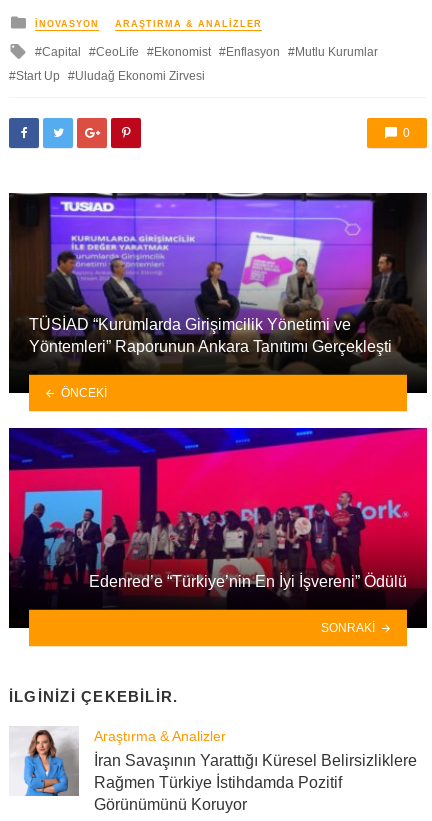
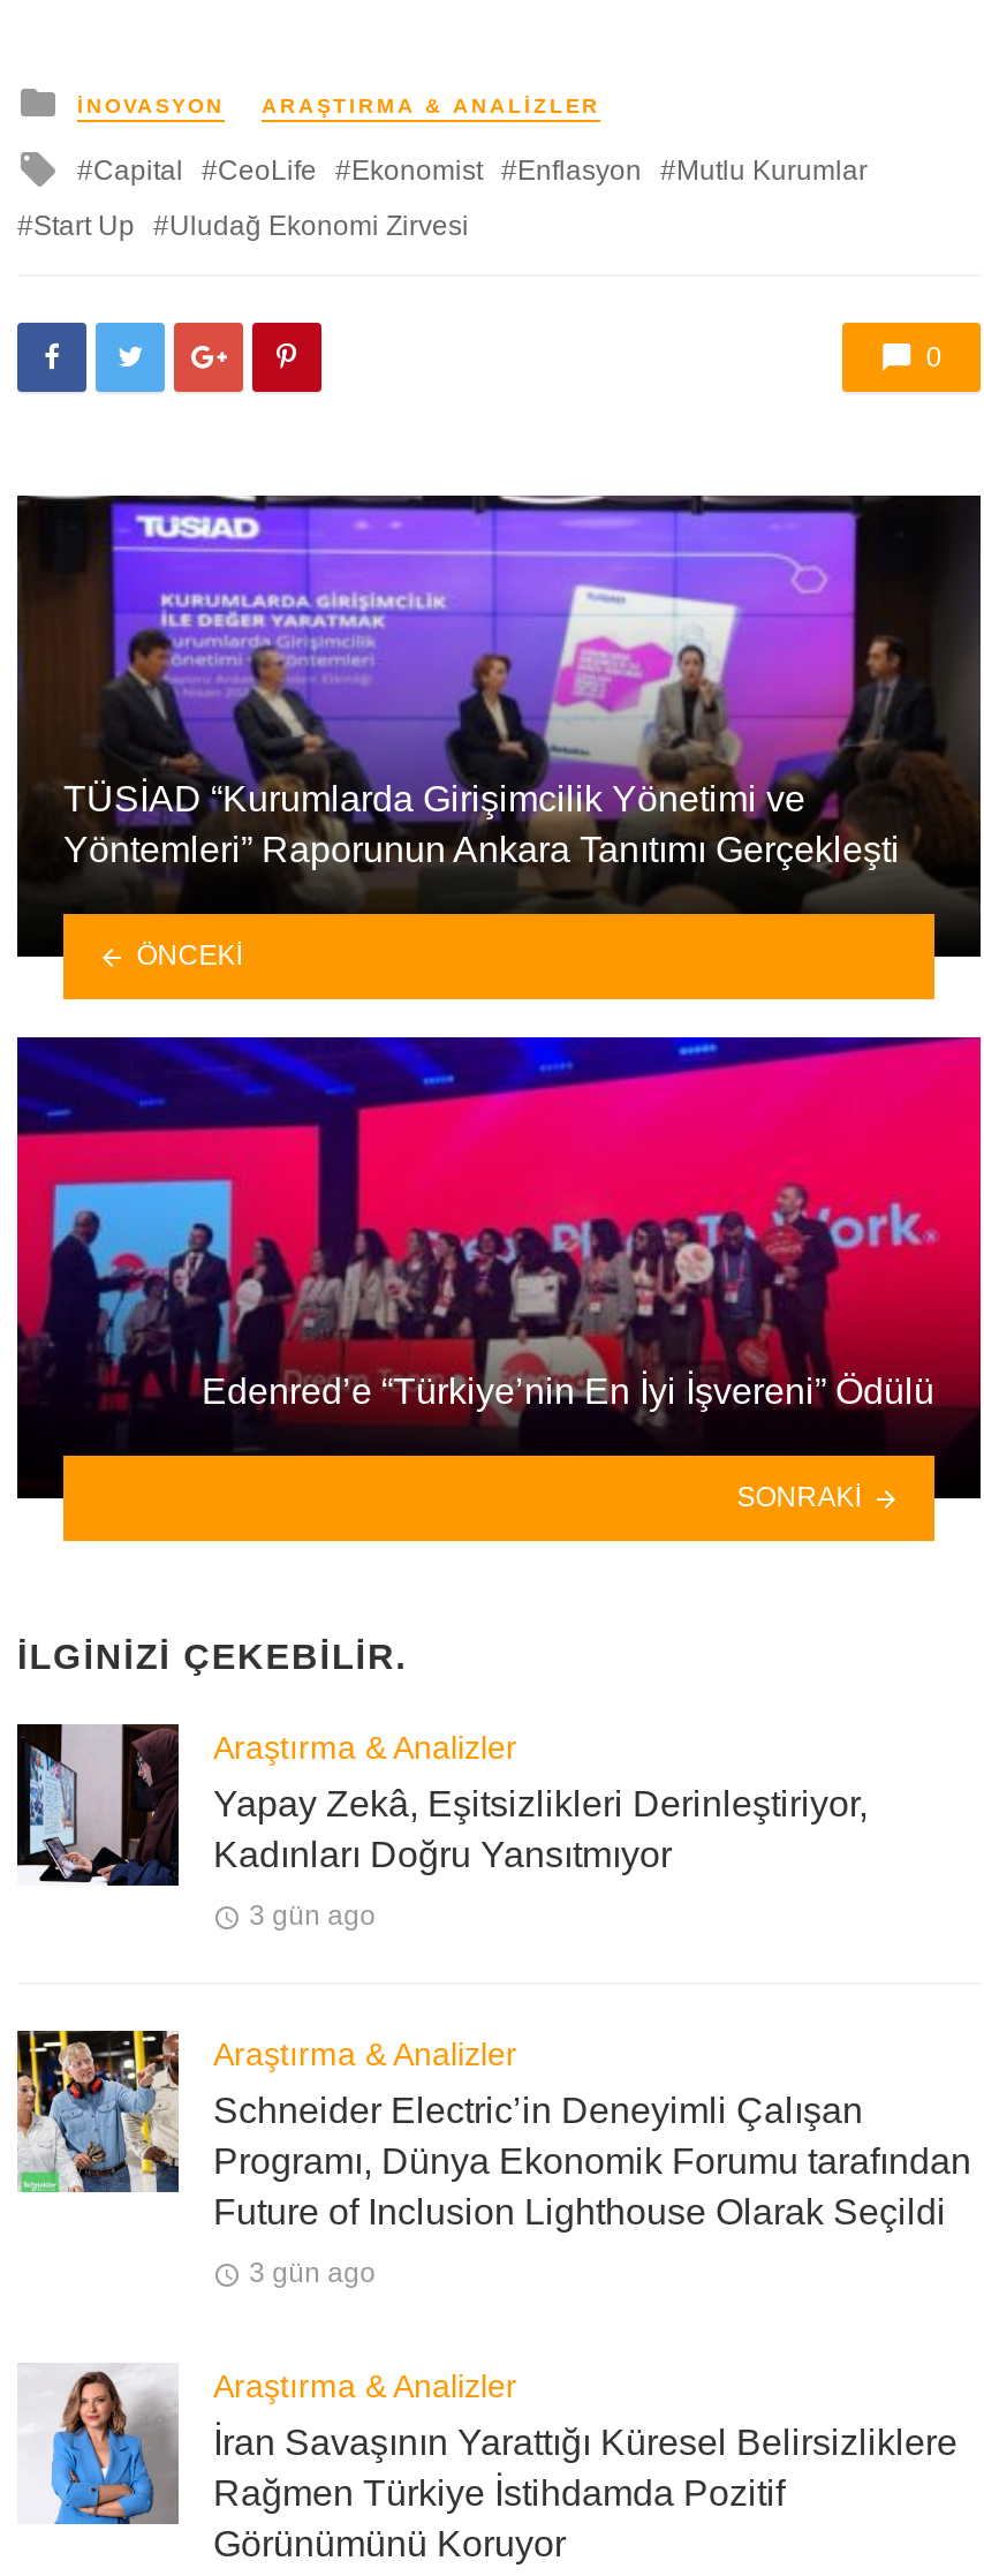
none -> [15,1722,868,1932] [image] | Yapay Zekâ, Eşitsizlikleri Derinleştiriyor, | Kadınları Doğru Yansıtmıyor | 3 gün ago
none -> [15,2029,971,2405] [image] | Araştırma & Analizler | Schneider Electric’in Deneyimli Çalışan | Programı, Dünya Ekonomik Forumu tarafından | Future of Inclusion Lighthouse Olarak Seçildi | 3 gün ago | Araştırma & Analizler

